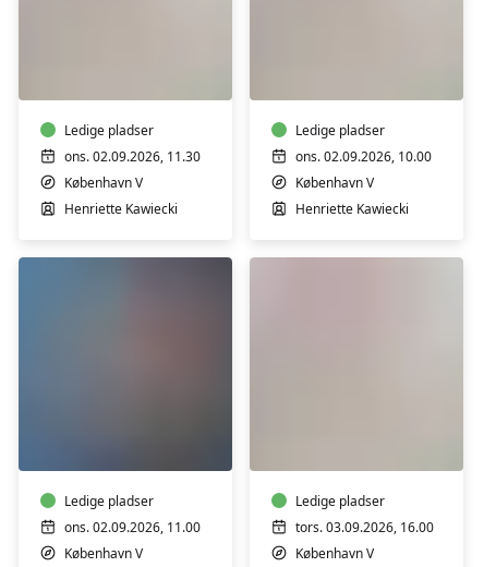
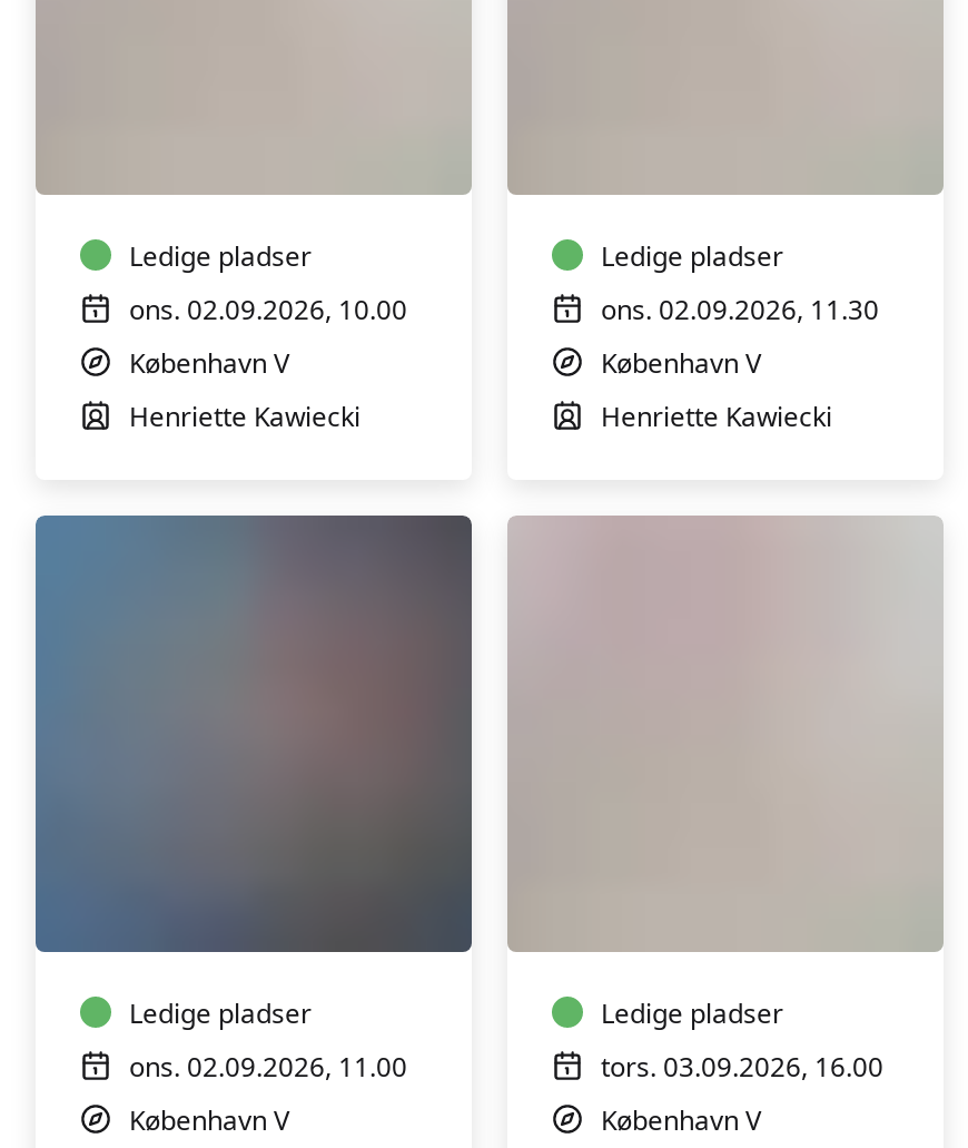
[64,147,201,166] ons. 02.09.2026, 11.30 -> [129,291,407,328] ons. 02.09.2026, 10.00
[295,147,432,166] ons. 02.09.2026, 10.00 -> [601,291,879,328] ons. 02.09.2026, 11.30

